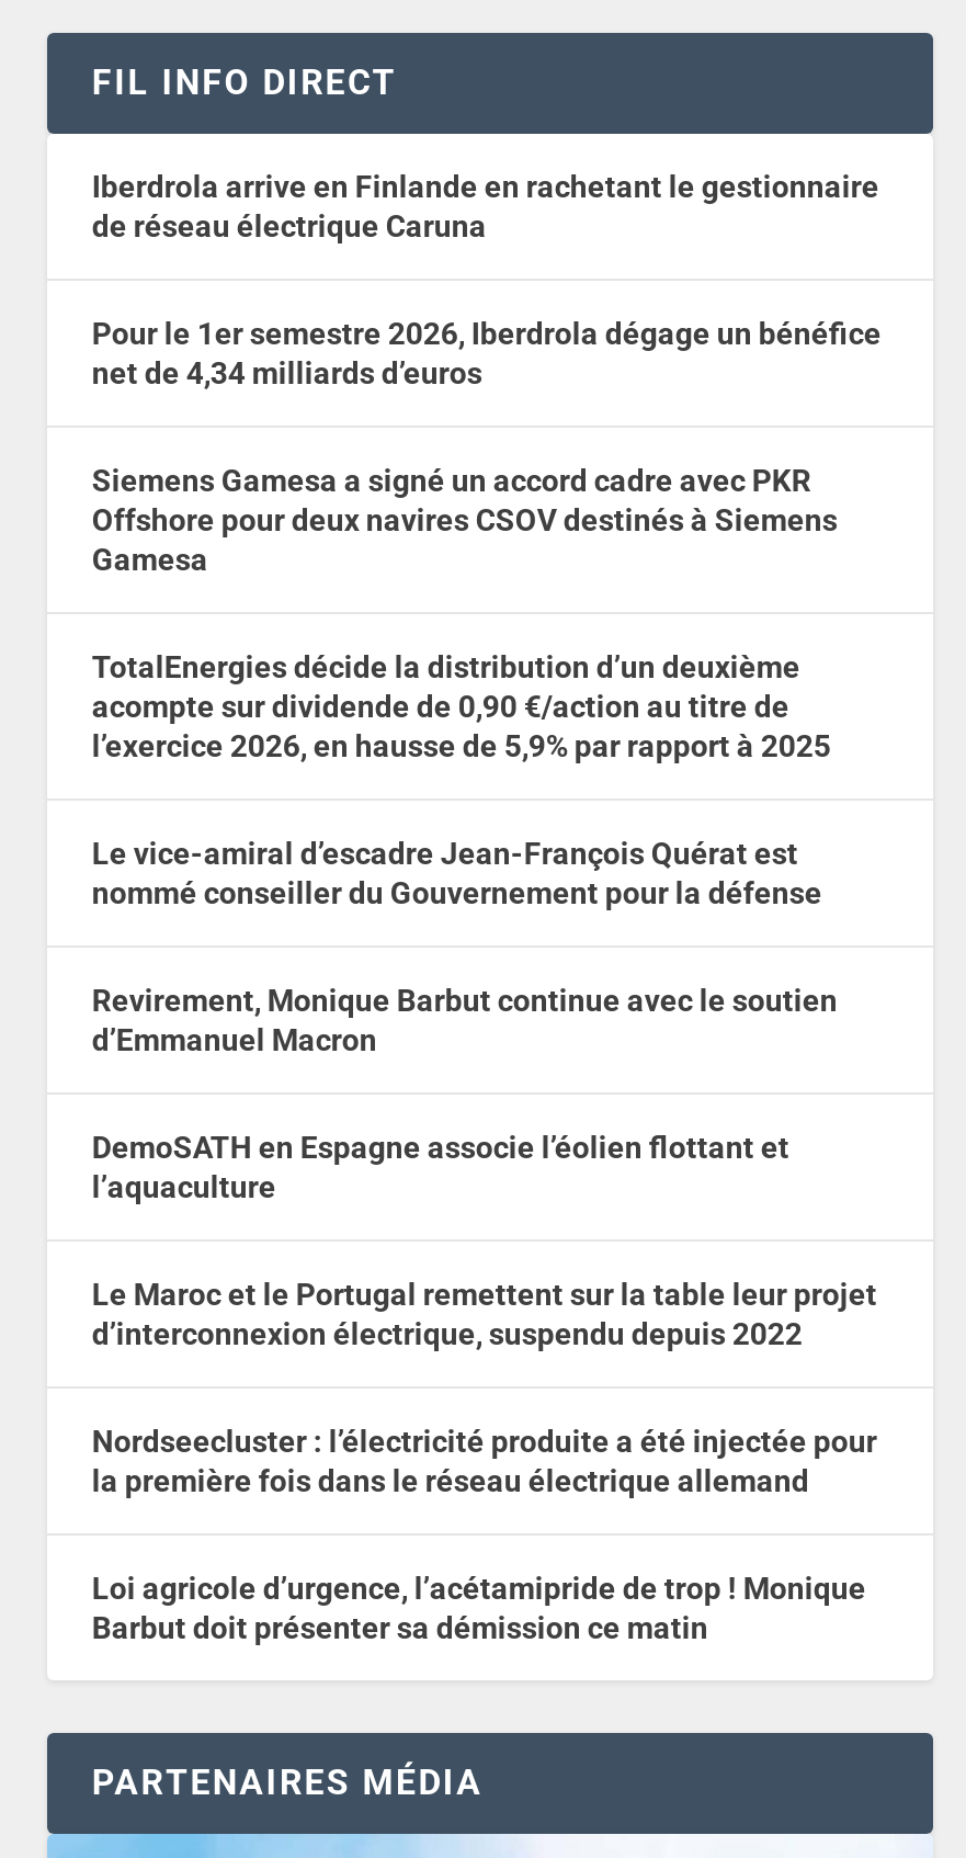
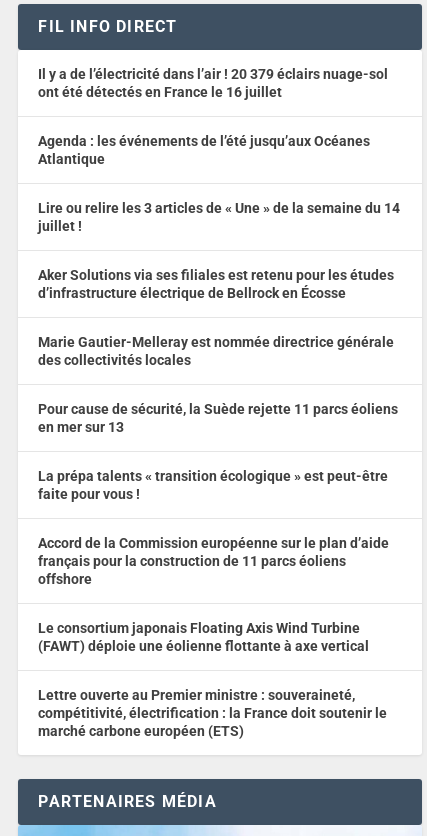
[92,170,879,244] Iberdrola arrive en Finlande en rachetant le gestionnaire | de réseau électrique Caruna -> [38,66,388,100] Il y a de l’électricité dans l’air ! 20 379 éclairs nuage-sol | ont été détectés en France le 16 juillet
[92,317,881,391] Pour le 1er semestre 2026, Iberdrola dégage un bénéfice | net de 4,34 milliards d’euros -> [38,133,370,167] Agenda : les événements de l’été jusqu’aux Océanes | Atlantique
[92,464,837,578] Siemens Gamesa a signé un accord cadre avec PKR | Offshore pour deux navires CSOV destinés à Siemens | Gamesa -> [38,200,400,234] Lire ou relire les 3 articles de « Une » de la semaine du 14 | juillet !
[92,650,831,764] TotalEnergies décide la distribution d’un deuxième | acompte sur dividende de 0,90 €/action au titre de | l’exercice 2026, en hausse de 5,9% par rapport à 2025 -> [38,267,394,301] Aker Solutions via ses filiales est retenu pour les études | d’infrastructure électrique de Bellrock en Écosse
[92,837,822,911] Le vice-amiral d’escadre Jean-François Quérat est | nommé conseiller du Gouvernement pour la défense -> [38,334,394,368] Marie Gautier-Melleray est nommée directrice générale | des collectivités locales
[92,984,837,1058] Revirement, Monique Barbut continue avec le soutien | d’Emmanuel Macron -> [38,401,398,435] Pour cause de sécurité, la Suède rejette 11 parcs éoliens | en mer sur 13
[92,1131,789,1205] DemoSATH en Espagne associe l’éolien flottant et | l’aquaculture -> [38,468,388,502] La prépa talents « transition écologique » est peut-être | faite pour vous !
[92,1278,877,1352] Le Maroc et le Portugal remettent sur la table leur projet | d’interconnexion électrique, suspendu depuis 2022 -> [38,535,389,587] Accord de la Commission européenne sur le plan d’aide | français pour la construction de 11 parcs éoliens | offshore
[92,1425,877,1499] Nordseecluster : l’électricité produite a été injectée pour | la première fois dans le réseau électrique allemand -> [38,620,369,654] Le consortium japonais Floating Axis Wind Turbine | (FAWT) déploie une éolienne flottante à axe vertical
[92,1572,866,1646] Loi agricole d’urgence, l’acétamipride de trop ! Monique | Barbut doit présenter sa démission ce matin -> [38,687,387,739] Lettre ouverte au Premier ministre : souveraineté, | compétitivité, électrification : la France doit soutenir le | marché carbone européen (ETS)

